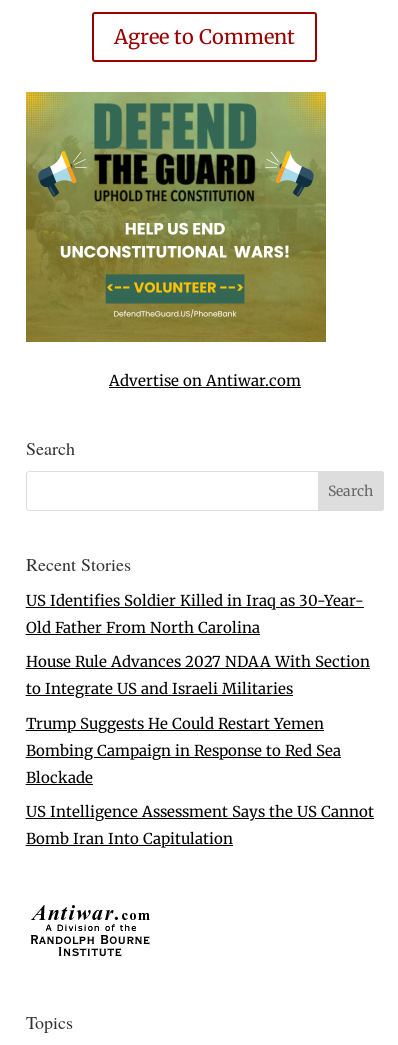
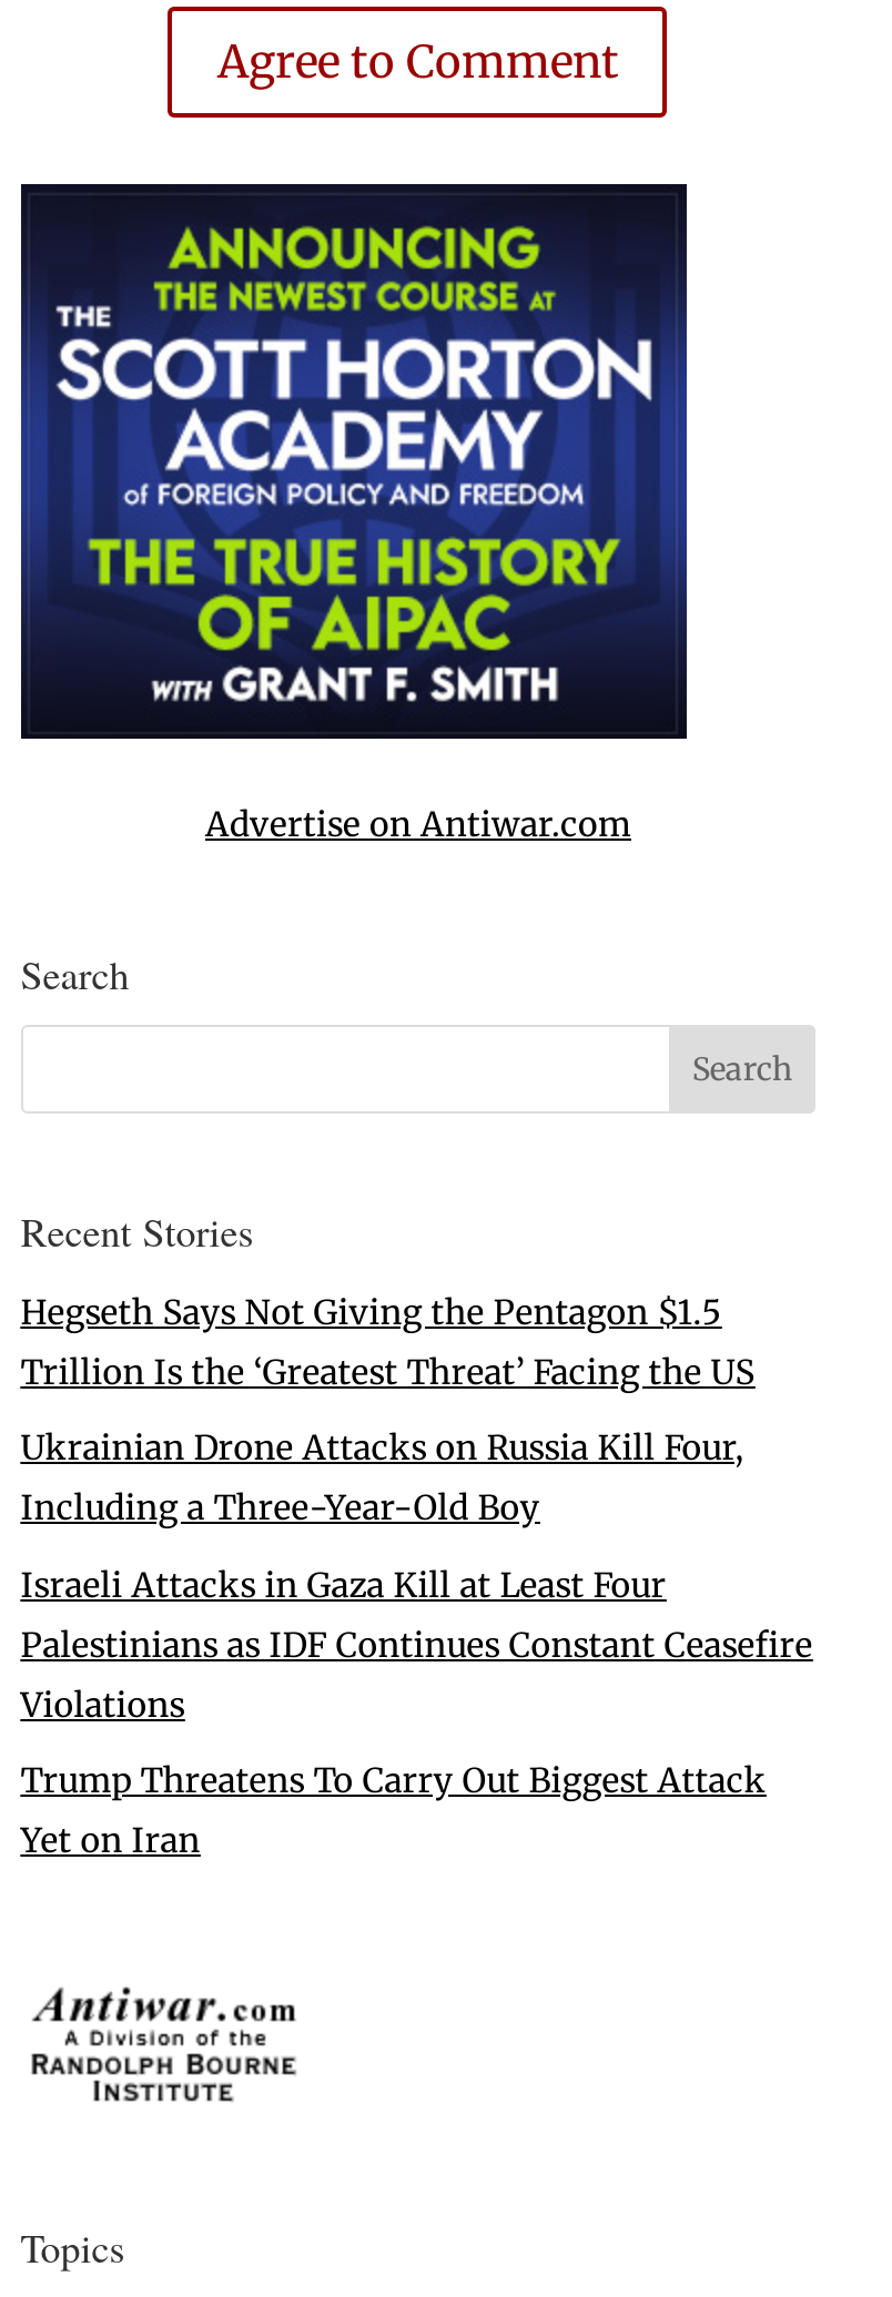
[25,91,327,343] [image] -> [19,182,689,741] [image]
[26,591,364,637] US Identifies Soldier Killed in Iraq as 30-Year- | Old Father From North Carolina -> [21,1291,755,1393] Hegseth Says Not Giving the Pentagon $1.5 | Trillion Is the ‘Greatest Threat’ Facing the US
[26,652,370,698] House Rule Advances 2027 NDAA With Section | to Integrate US and Israeli Militaries -> [21,1427,744,1529] Ukrainian Drone Attacks on Russia Kill Four, | Including a Three-Year-Old Boy
[26,714,341,787] Trump Suggests He Could Restart Yemen | Bombing Campaign in Response to Red Sea | Blockade -> [21,1563,813,1725] Israeli Attacks in Gaza Kill at Least Four | Palestinians as IDF Continues Constant Ceasefire | Violations
[26,802,374,848] US Intelligence Assessment Says the US Cannot | Bomb Iran Into Capitulation -> [21,1760,766,1862] Trump Threatens To Carry Out Biggest Attack | Yet on Iran

